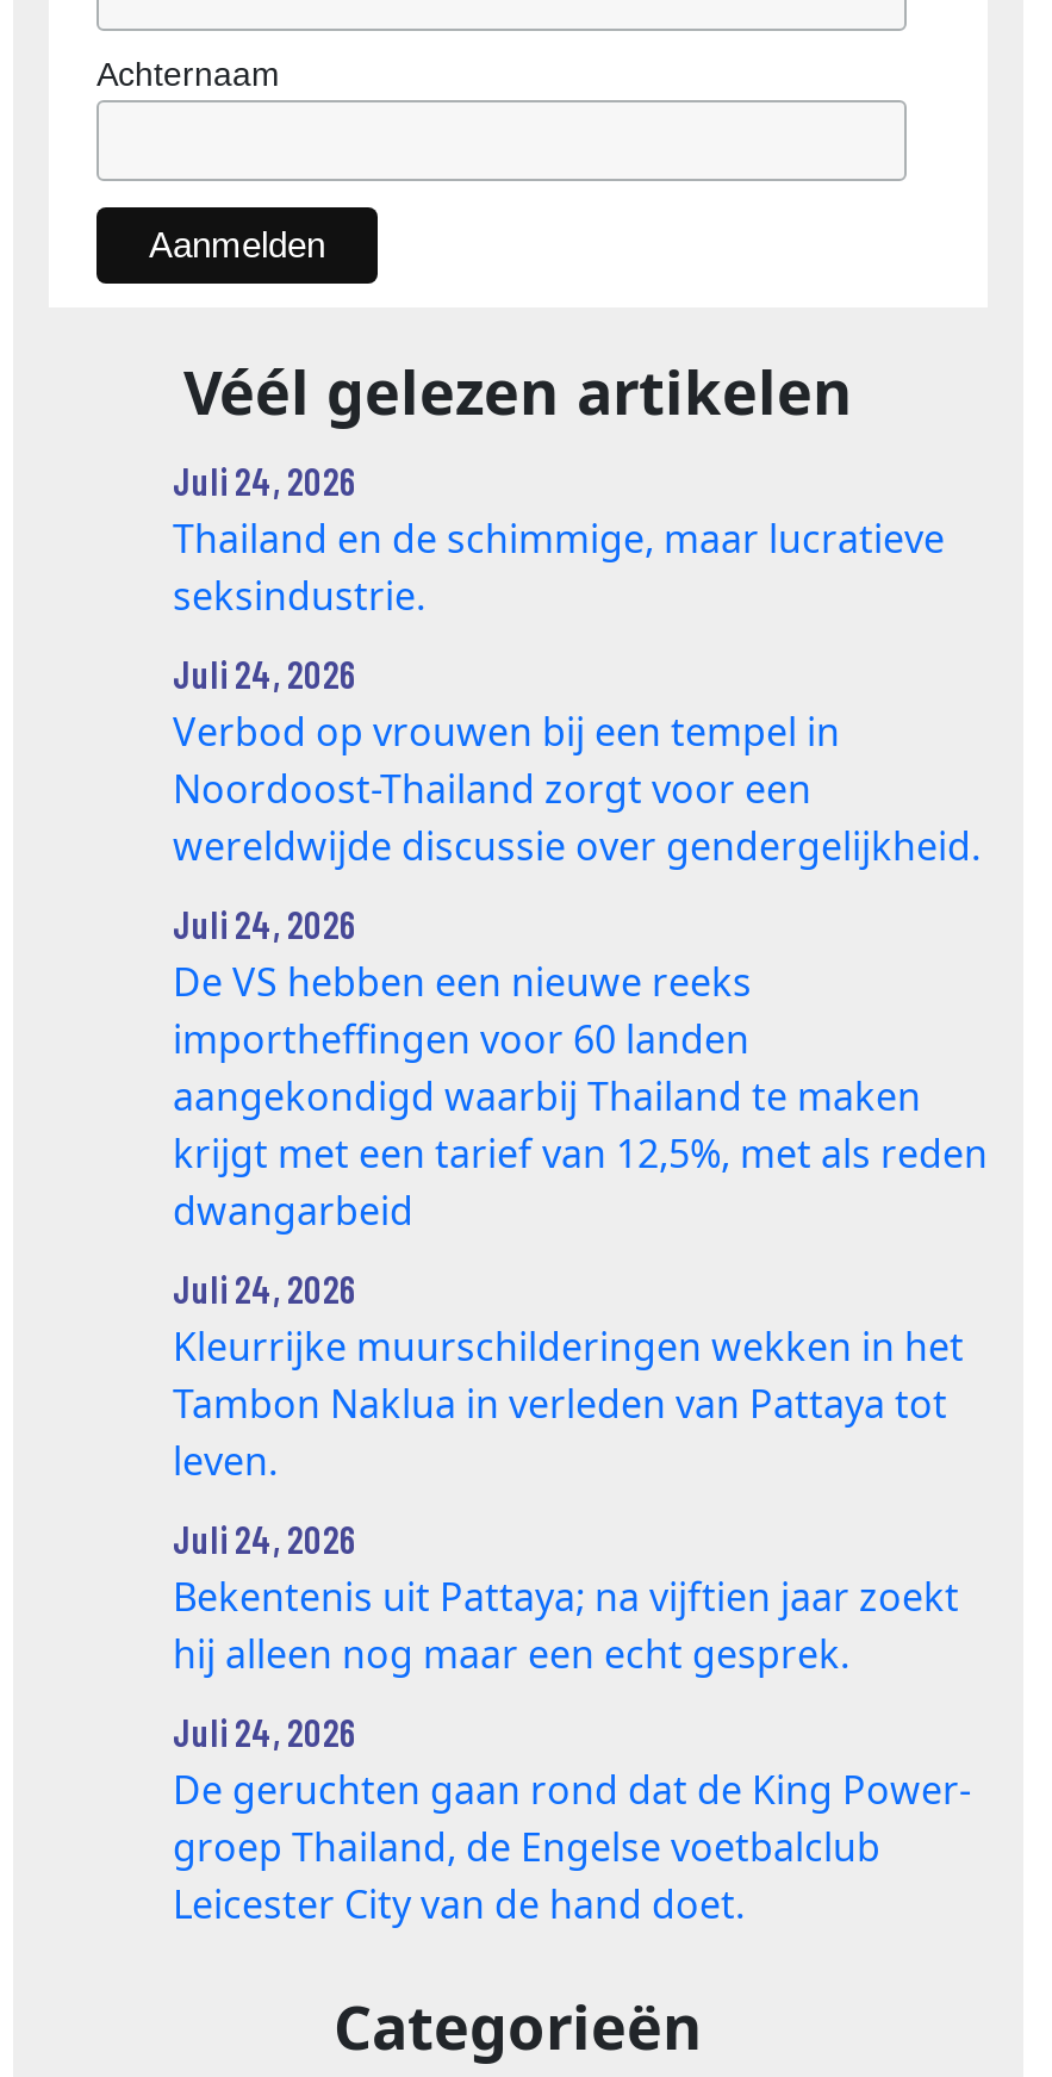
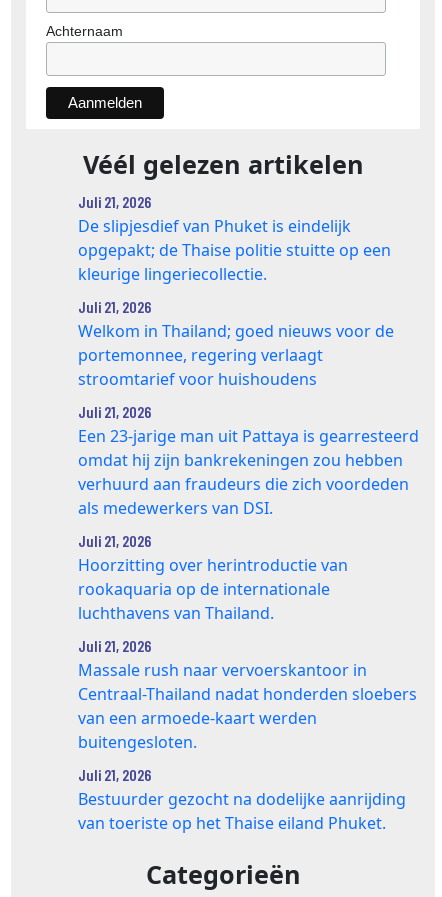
[173,457,945,622] Juli 24, 2026 | Thailand en de schimmige, maar lucratieve | seksindustrie. -> [78,192,391,285] Juli 21, 2026 | De slipjesdief van Phuket is eindelijk | opgepakt; de Thaise politie stuitte op een | kleurige lingeriecollectie.
[173,650,981,872] Juli 24, 2026 | Verbod op vrouwen bij een tempel in | Noordoost-Thailand zorgt voor een | wereldwijde discussie over gendergelijkheid. -> [78,297,394,390] Juli 21, 2026 | Welkom in Thailand; goed nieuws voor de | portemonnee, regering verlaagt | stroomtarief voor huishoudens
[173,901,988,1237] Juli 24, 2026 | De VS hebben een nieuwe reeks | importheffingen voor 60 landen | aangekondigd waarbij Thailand te maken | krijgt met een tarief van 12,5%, met als reden | dwangarbeid -> [78,402,419,519] Juli 21, 2026 | Een 23-jarige man uit Pattaya is gearresteerd | omdat hij zijn bankrekeningen zou hebben | verhuurd aan fraudeurs die zich voordeden | als medewerkers van DSI.
[173,1265,964,1487] Juli 24, 2026 | Kleurrijke muurschilderingen wekken in het | Tambon Naklua in verleden van Pattaya tot | leven. -> [78,531,348,624] Juli 21, 2026 | Hoorzitting over herintroductie van | rookaquaria op de internationale | luchthavens van Thailand.
[173,1516,959,1680] Juli 24, 2026 | Bekentenis uit Pattaya; na vijftien jaar zoekt | hij alleen nog maar een echt gesprek. -> [78,636,417,753] Juli 21, 2026 | Massale rush naar vervoerskantoor in | Centraal-Thailand nadat honderden sloebers | van een armoede-kaart werden | buitengesloten.
[173,1709,971,1930] Juli 24, 2026 | De geruchten gaan rond dat de King Power- | groep Thailand, de Engelse voetbalclub | Leicester City van de hand doet. -> [78,765,406,834] Juli 21, 2026 | Bestuurder gezocht na dodelijke aanrijding | van toeriste op het Thaise eiland Phuket.

